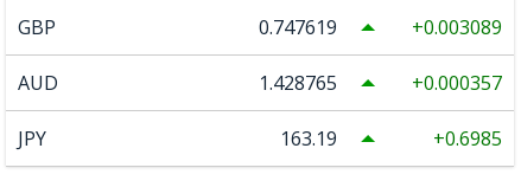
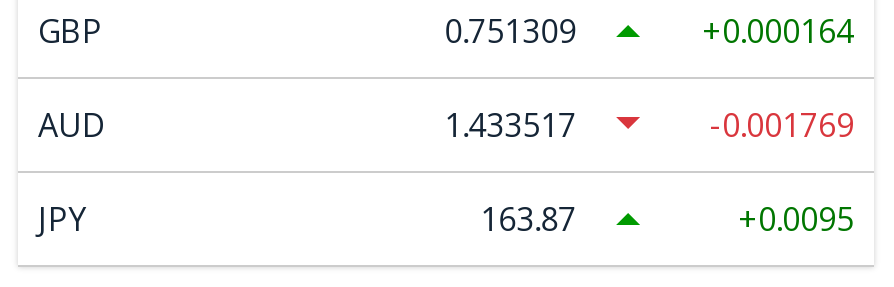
[259,15,337,41] 0.747619 -> [444,10,576,54] 0.751309
[424,15,502,41] 0.003089 -> [722,10,854,54] 0.000164
[259,70,337,96] 1.428765 -> [444,104,576,148] 1.433517
[424,70,502,96] 0.000357 -> [710,104,854,148] -0.001769
[280,126,337,152] 163.19 -> [480,198,576,242] 163.87
[445,126,502,152] 0.6985 -> [758,198,854,242] 0.0095

